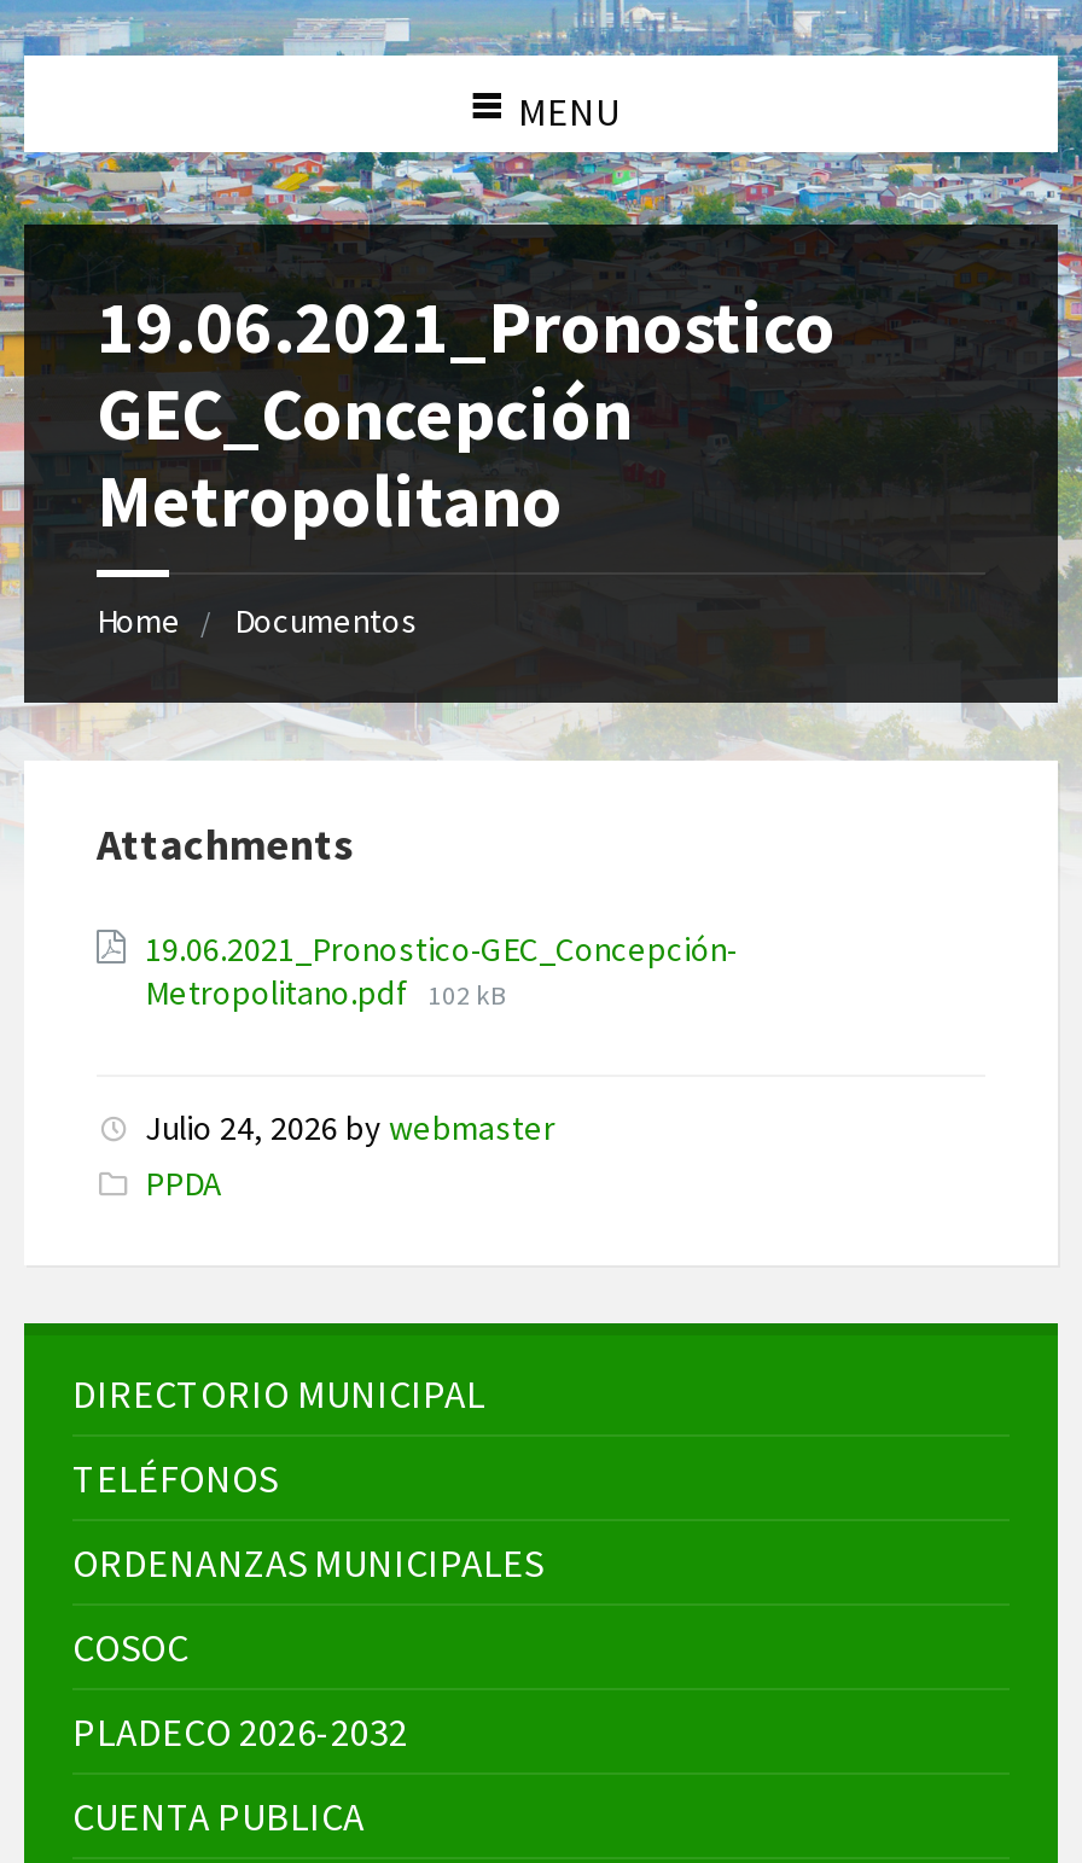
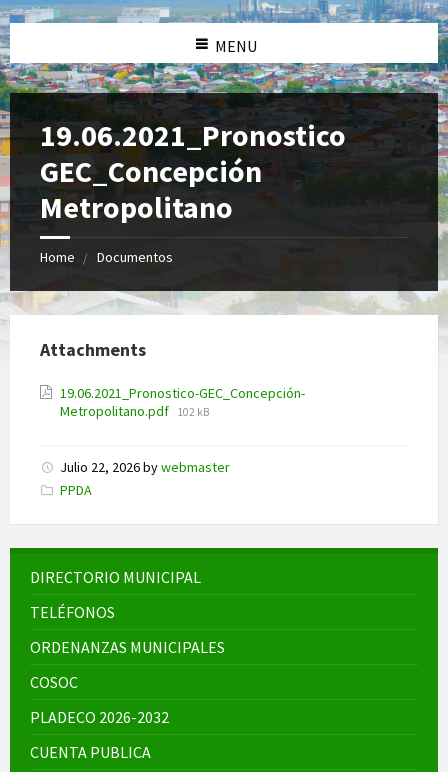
[145,1107,555,1151] Julio 24, 2026 by webmaster -> [60,458,230,476] Julio 22, 2026 by webmaster

